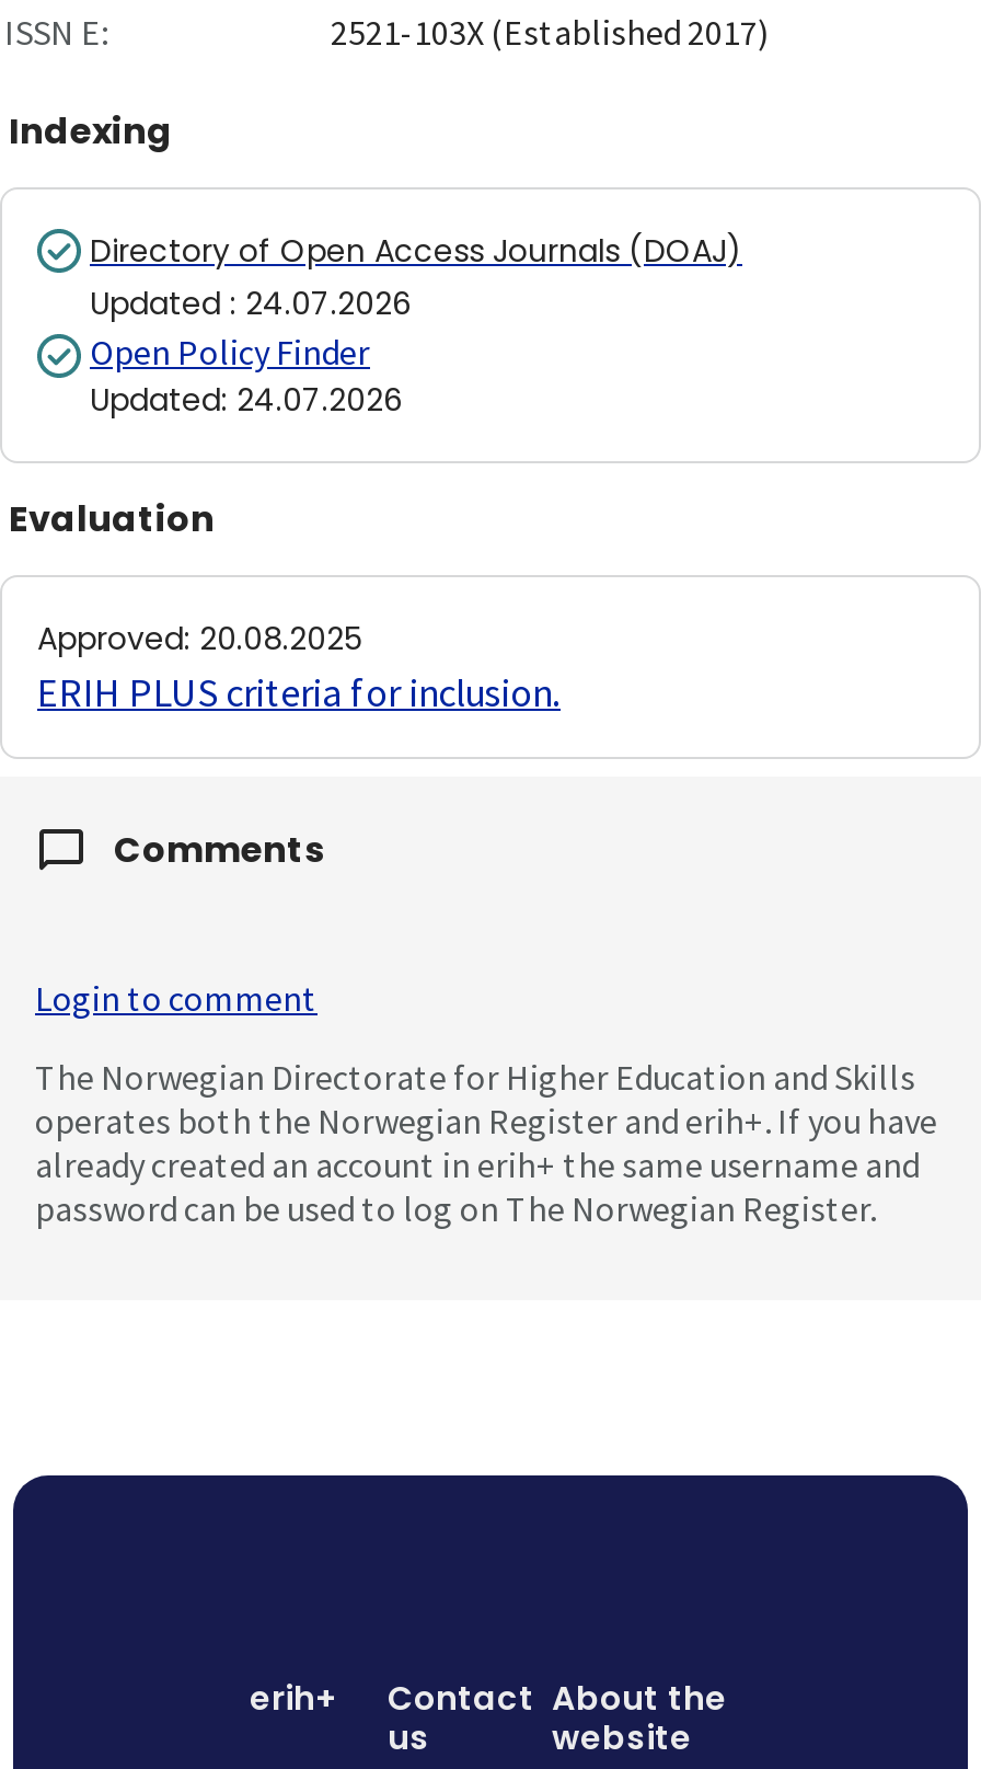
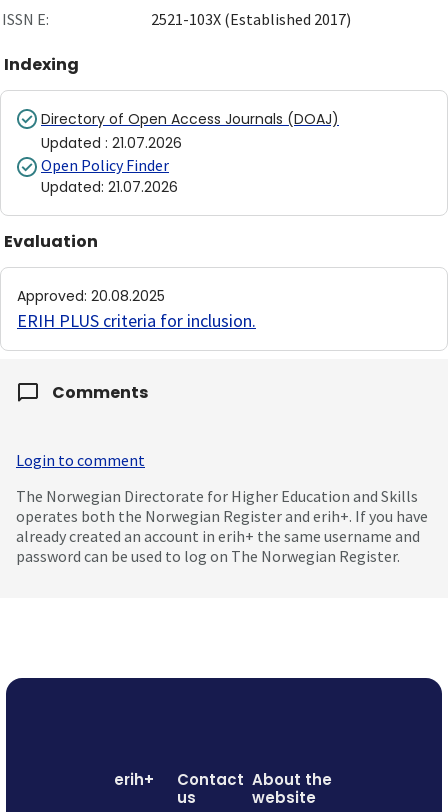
[90,282,412,326] Updated: 24.07.2026 -> [41,133,182,153] Updated: 21.07.2026
[90,378,403,422] Updated: 24.07.2026 -> [41,177,178,197] Updated: 21.07.2026

